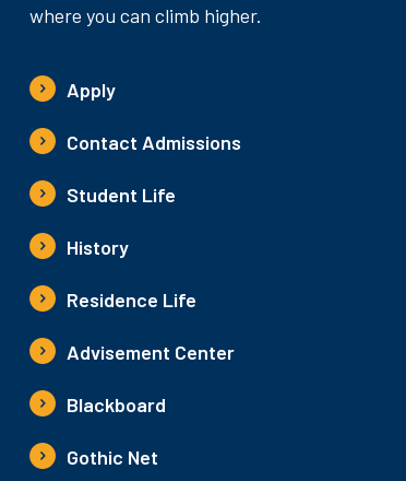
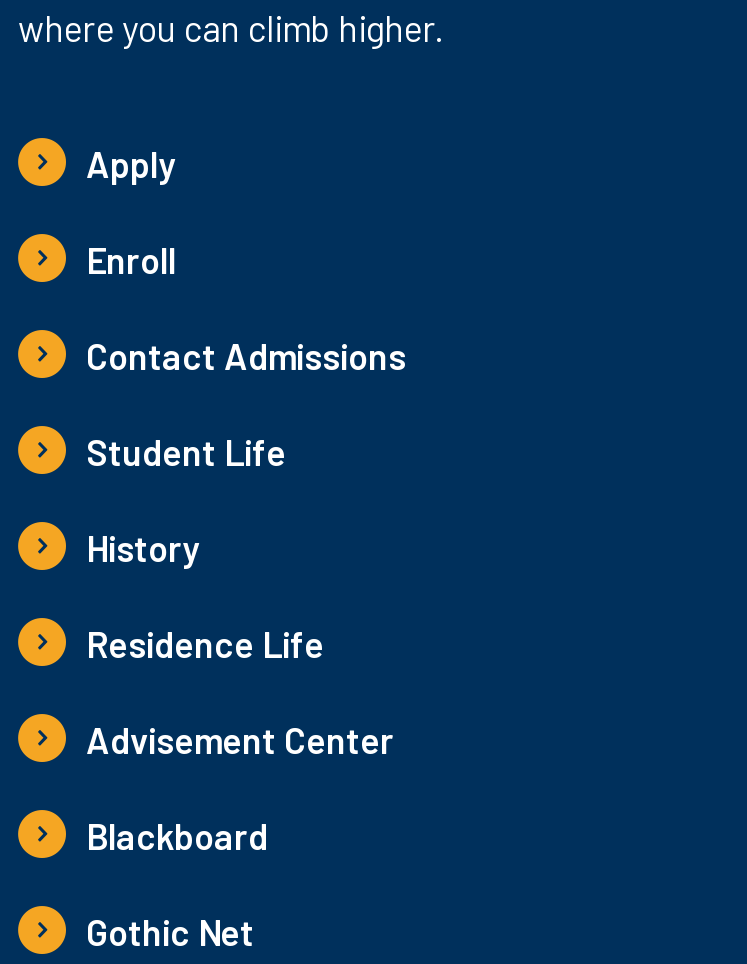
none -> [86,238,176,282] Enroll

